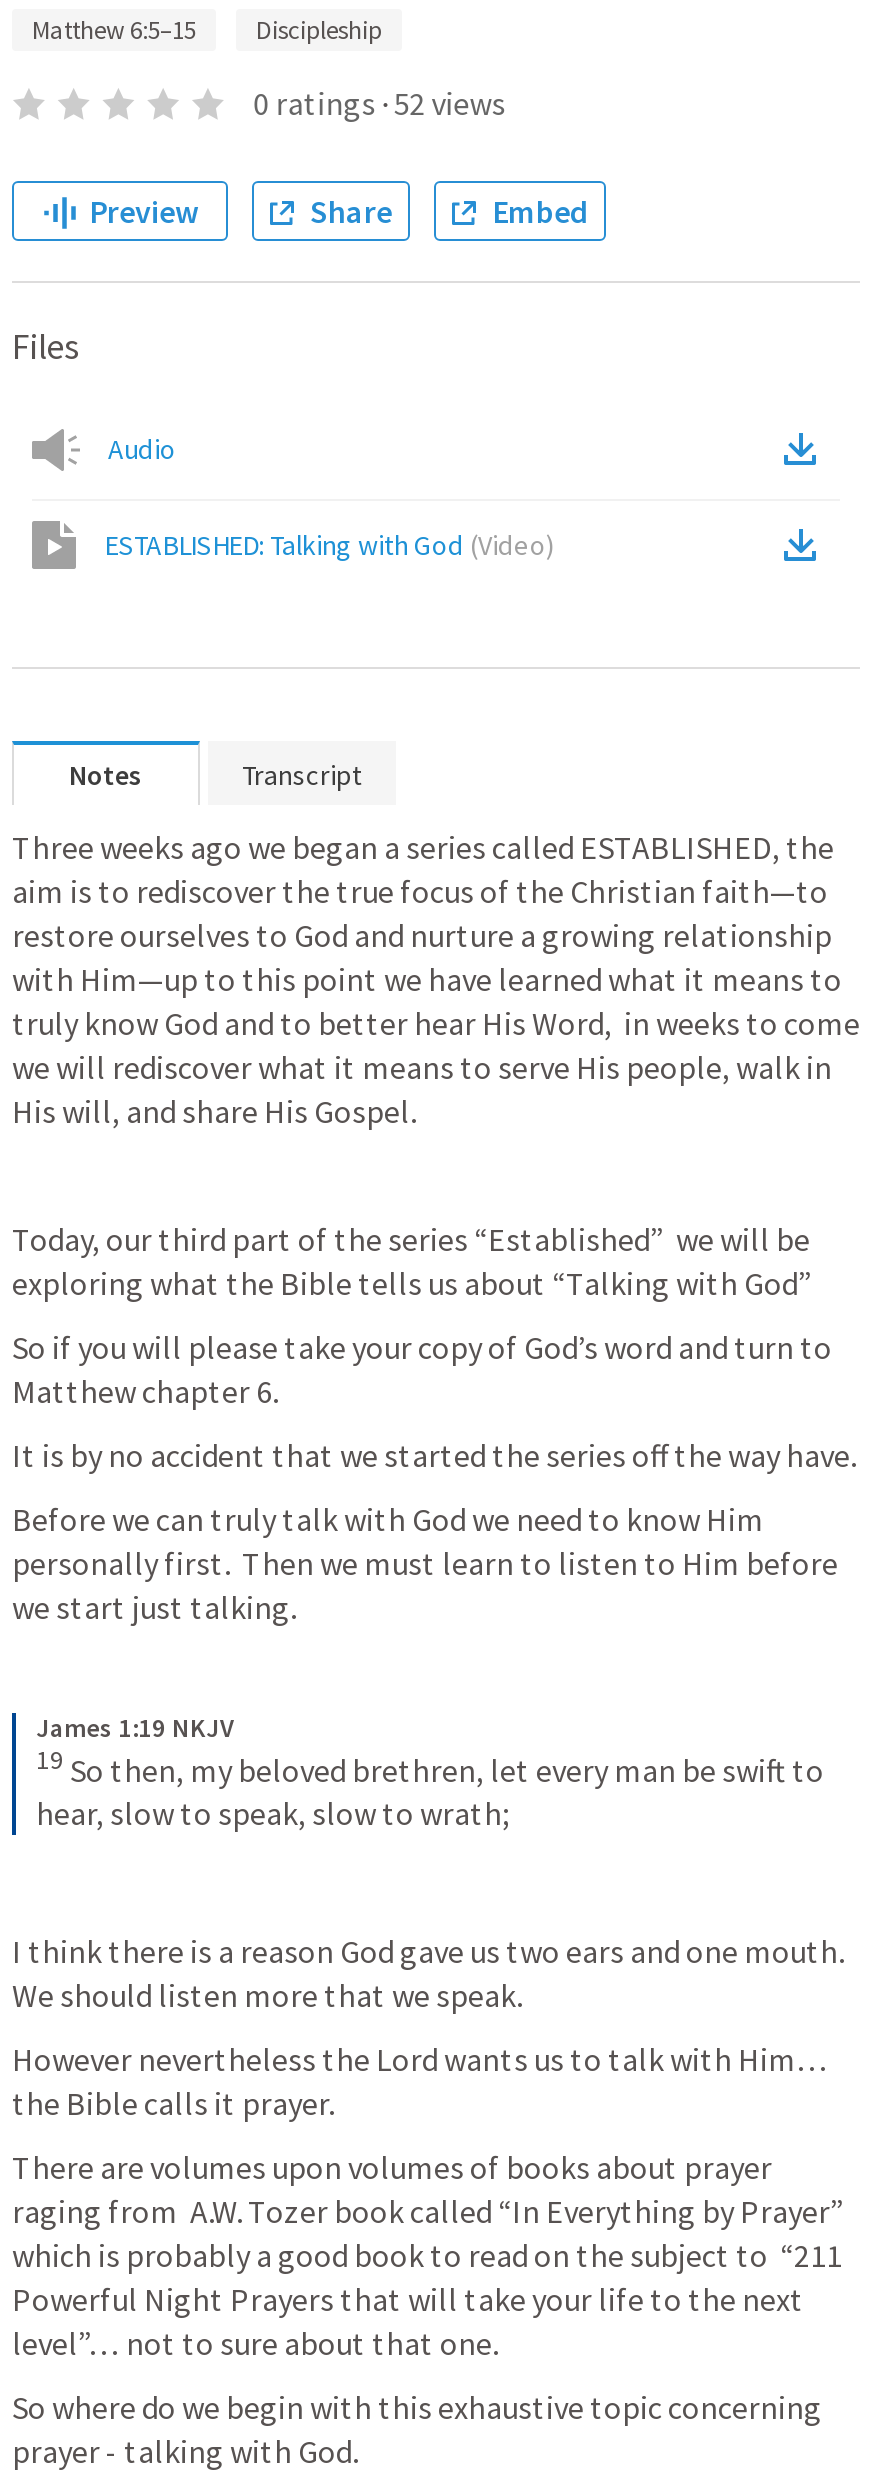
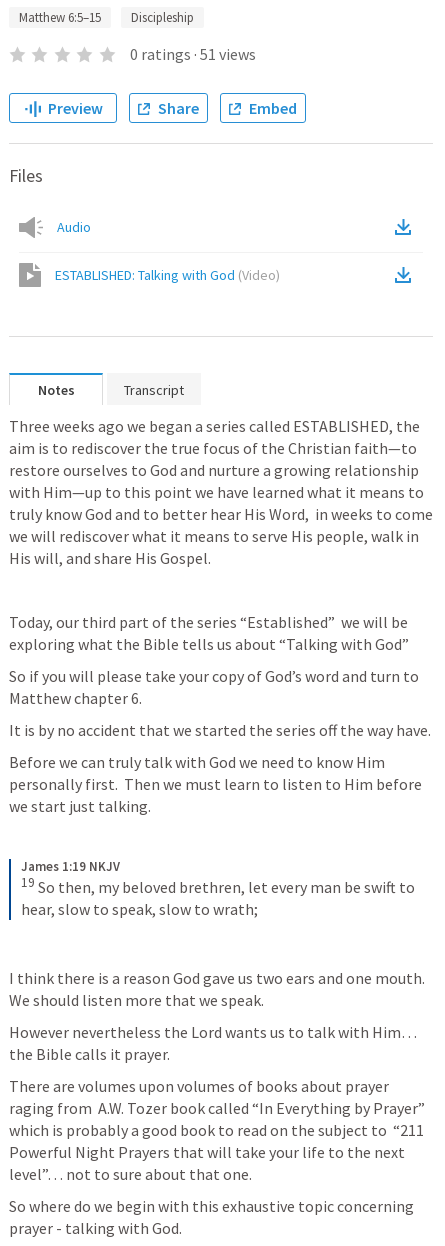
[253,83,505,123] 0 ratings · 52 views -> [130,44,256,64] 0 ratings · 51 views

